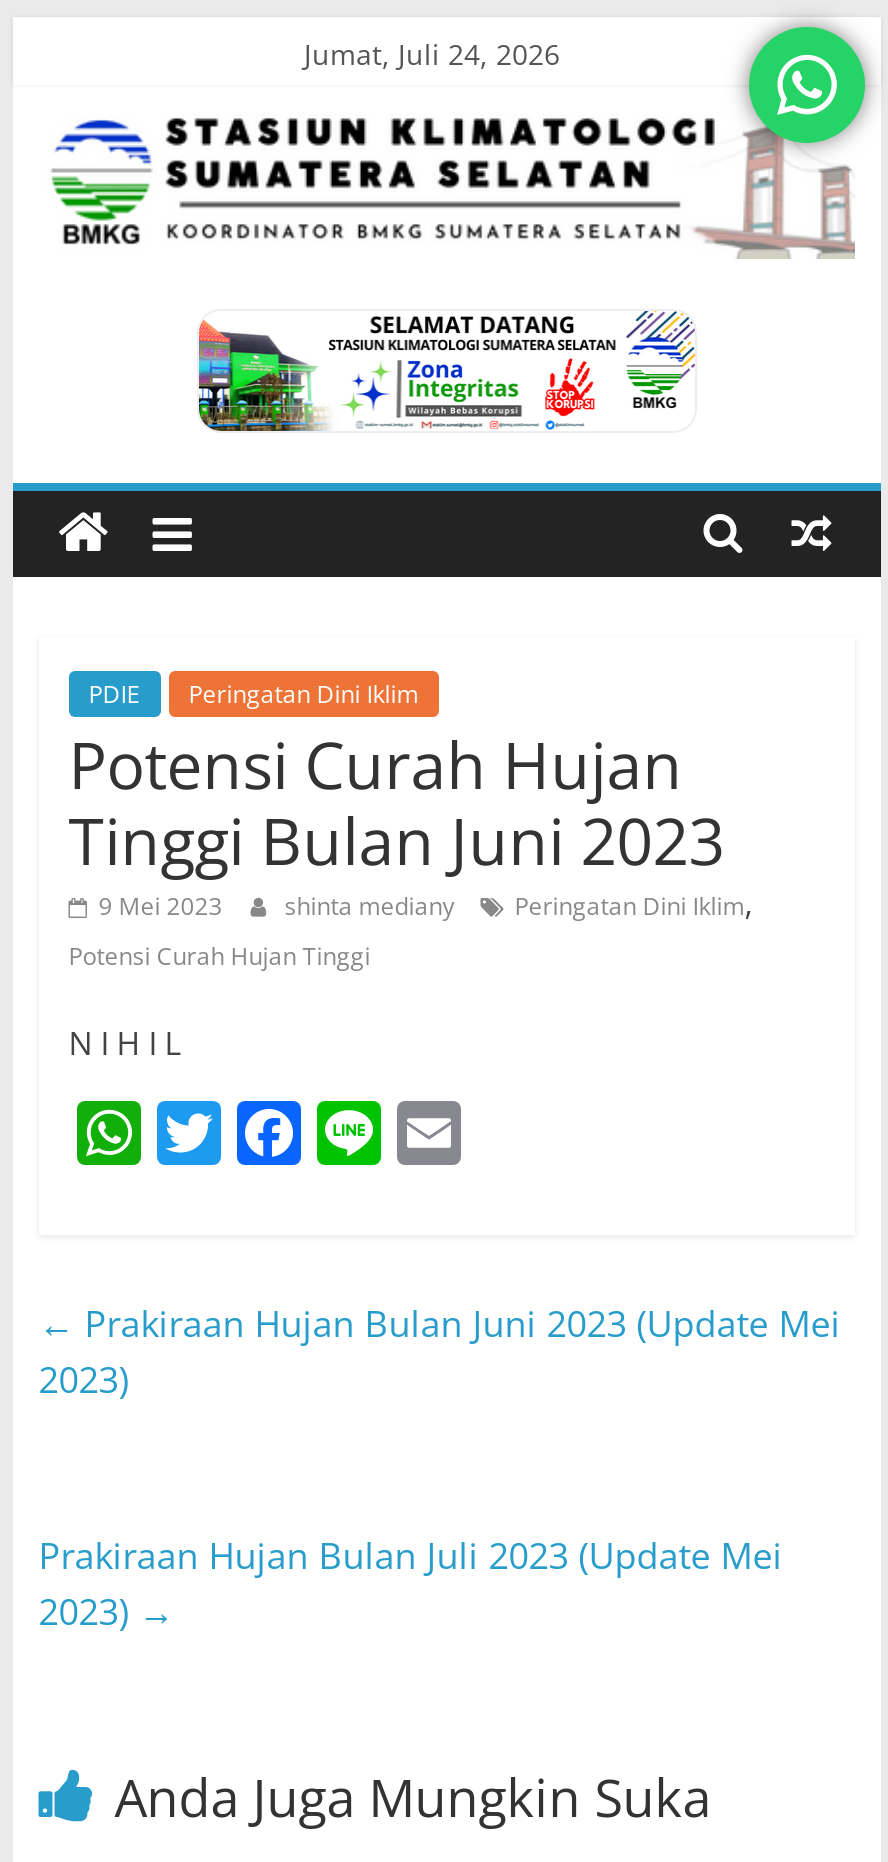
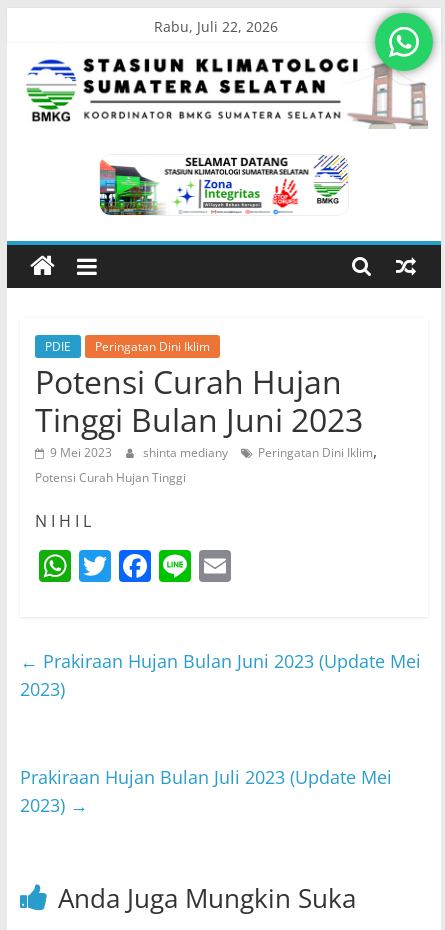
[304,35,560,73] Jumat, Juli 24, 2026 -> [154,17,278,36] Rabu, Juli 22, 2026

